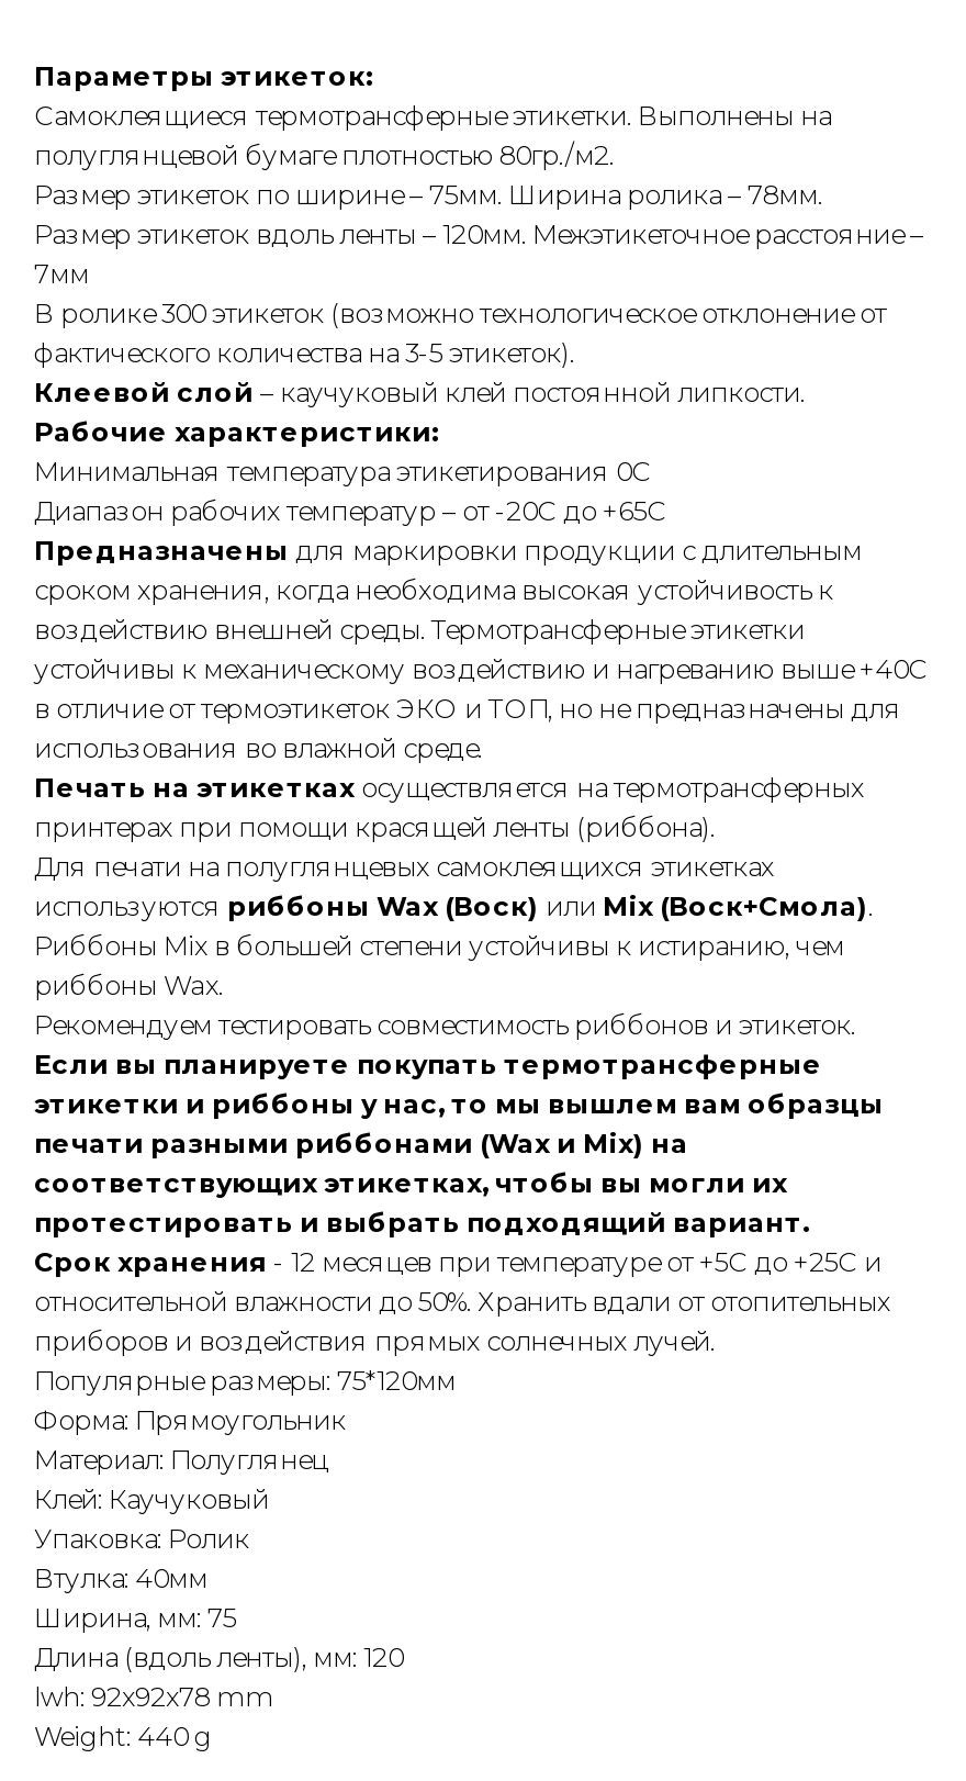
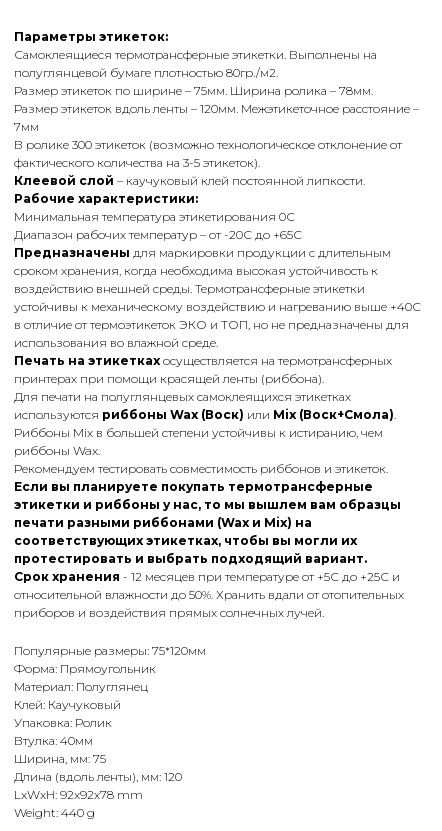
[34,1680,273,1713] lwh: 92x92x78 mm -> [14,787,143,802] LxWxH: 92x92x78 mm

